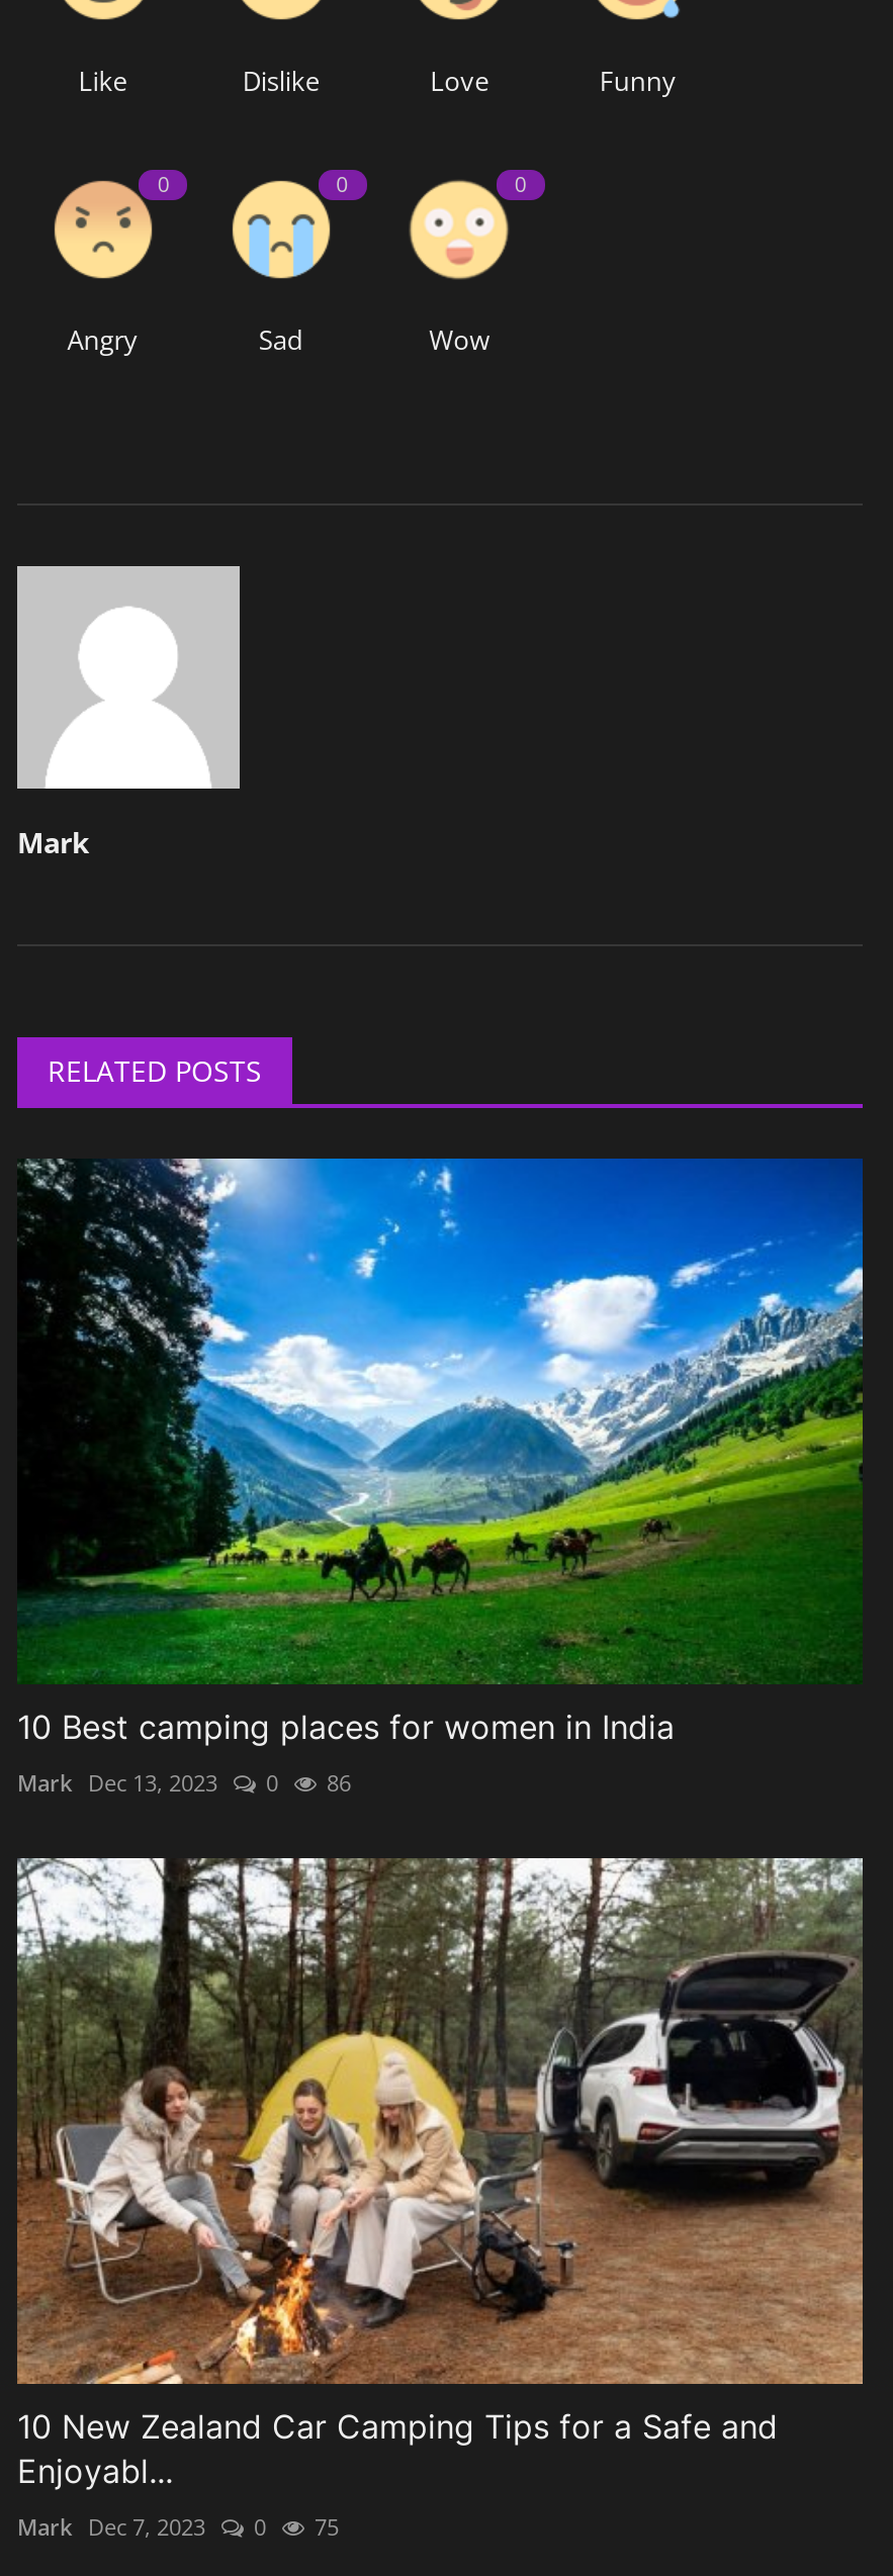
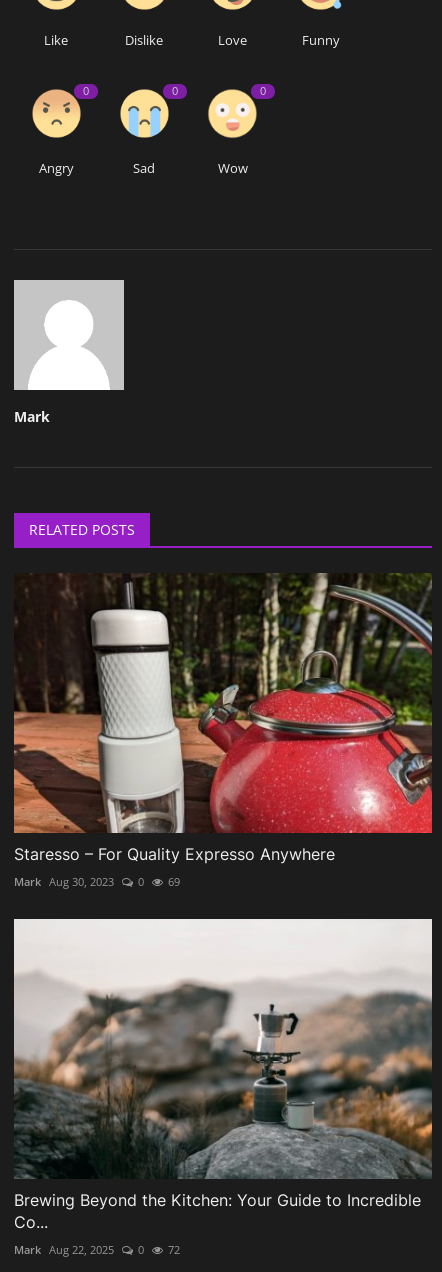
[17,1157,865,1748] [image] | 10 Best camping places for women in India -> [13,572,433,864] [image] | Staresso – For Quality Expresso Anywhere
[17,1768,217,1798] Mark Dec 13, 2023 -> [14,874,114,889] Mark Aug 30, 2023
[327,1768,351,1798] 86 -> [168,874,180,889] 69
[15,1858,865,2492] [image] | 10 New Zealand Car Camping Tips for a Safe and | Enjoyabl... -> [13,918,433,1232] [image] | Brewing Beyond the Kitchen: Your Guide to Incredible | Co...
[17,2512,205,2542] Mark Dec 7, 2023 -> [14,1242,114,1257] Mark Aug 22, 2025
[315,2512,339,2542] 75 -> [168,1242,180,1257] 72

